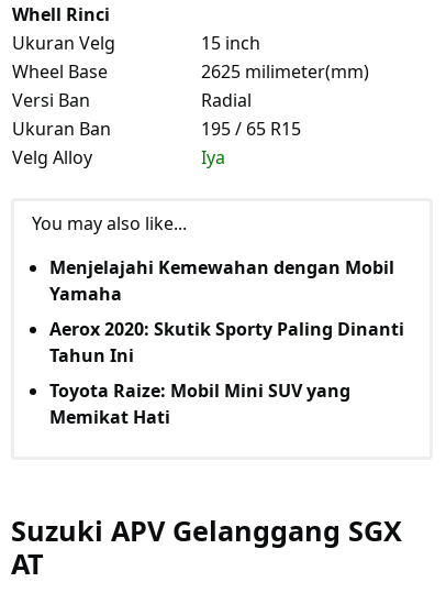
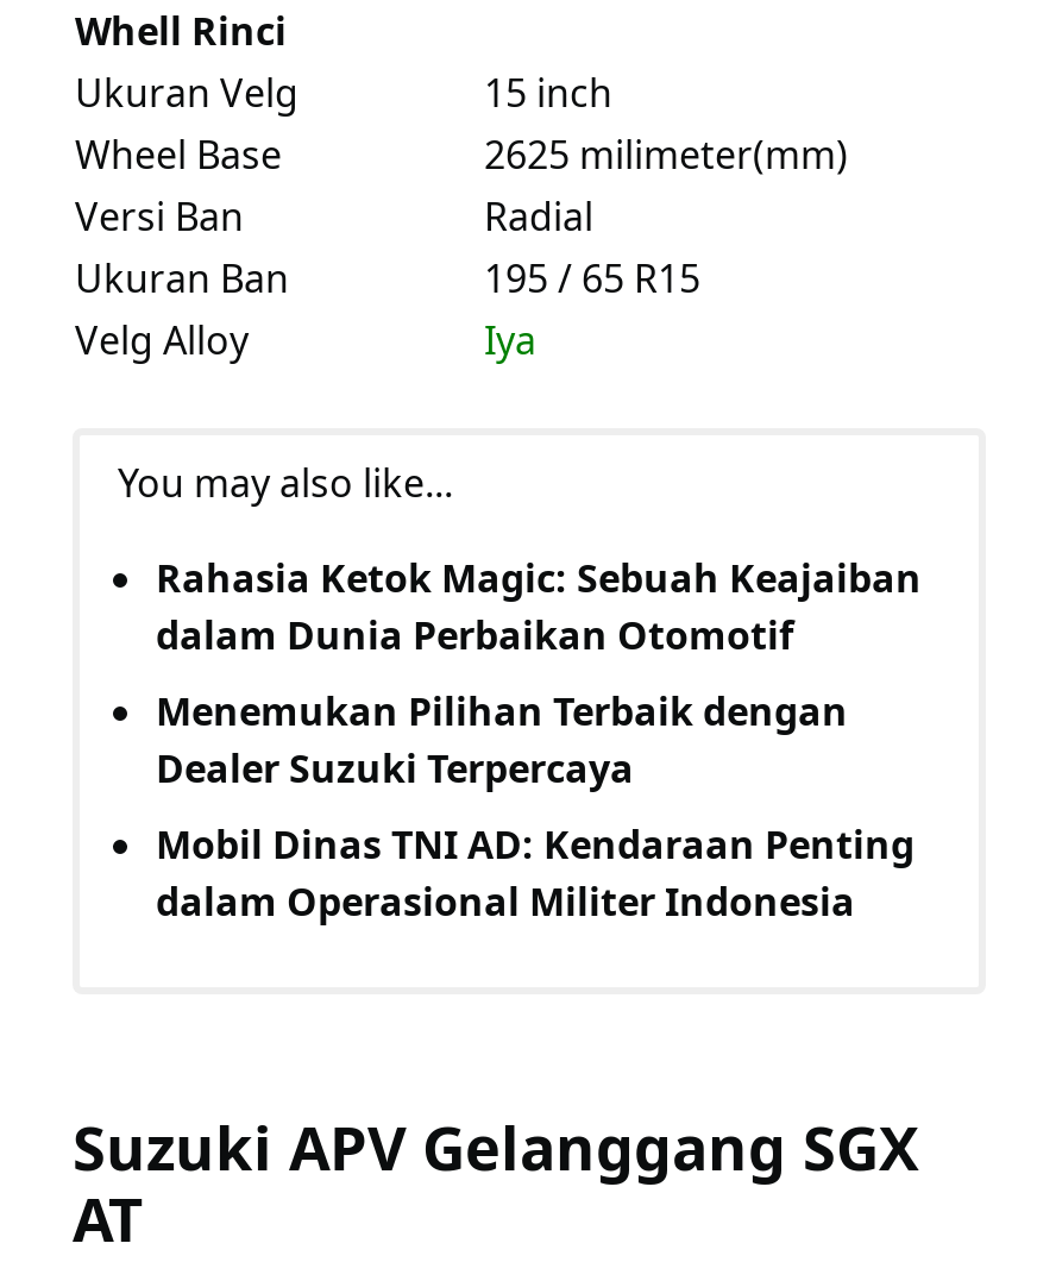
[49,255,394,306] Menjelajahi Kemewahan dengan Mobil | Yamaha -> [156,552,922,661] Rahasia Ketok Magic: Sebuah Keajaiban | dalam Dunia Perbaikan Otomotif
[49,317,404,367] Aerox 2020: Skutik Sporty Paling Dinanti | Tahun Ini -> [156,685,848,795] Menemukan Pilihan Terbaik dengan | Dealer Suzuki Terpercaya
[49,378,350,429] Toyota Raize: Mobil Mini SUV yang | Memikat Hati -> [156,818,915,928] Mobil Dinas TNI AD: Kendaraan Penting | dalam Operasional Militer Indonesia

